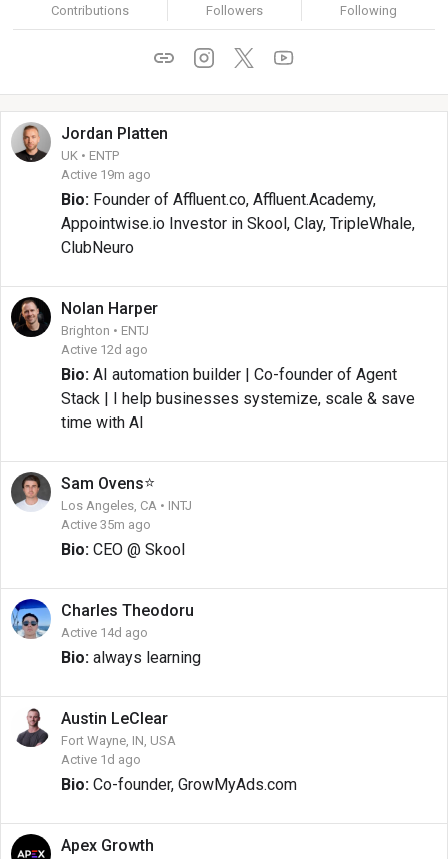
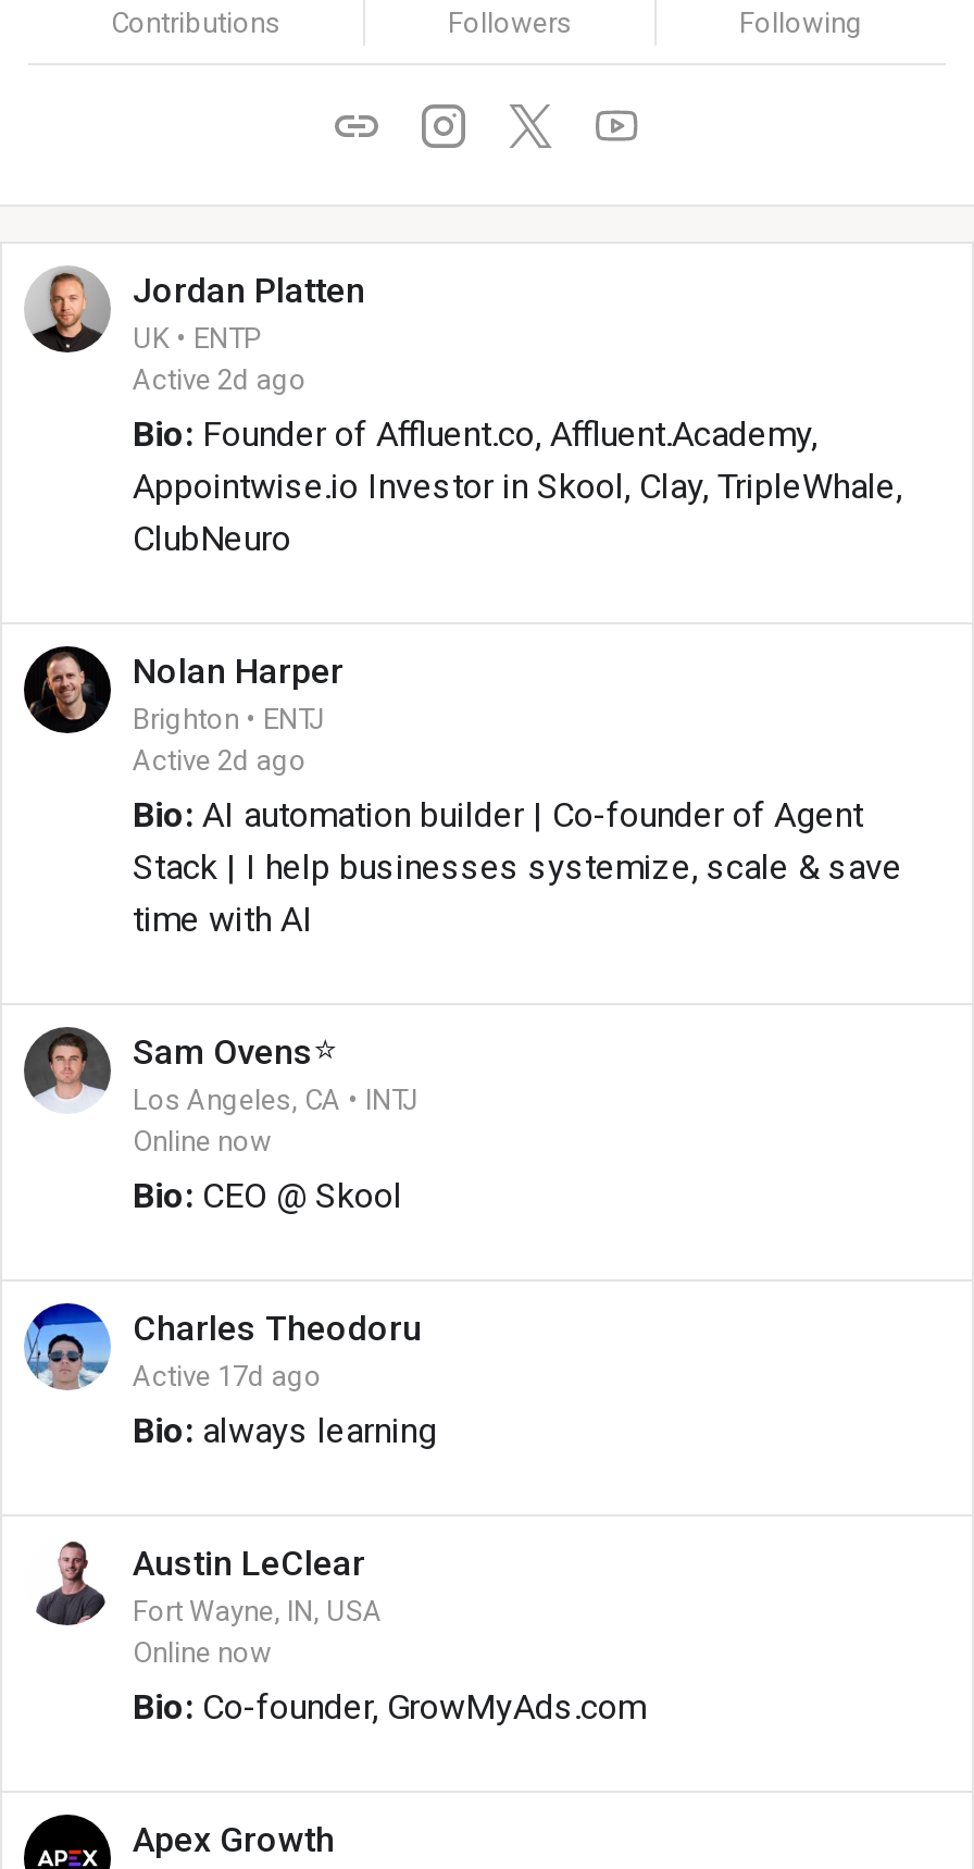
[61,167,151,182] Active 19m ago -> [133,363,307,396] Active 2d ago
[61,342,148,357] Active 12d ago -> [133,744,307,777] Active 2d ago
[61,517,151,532] Active 35m ago -> [133,1125,272,1158] Online now
[61,625,148,640] Active 14d ago -> [133,1360,322,1393] Active 17d ago
[61,752,141,767] Active 1d ago -> [133,1636,272,1669] Online now

